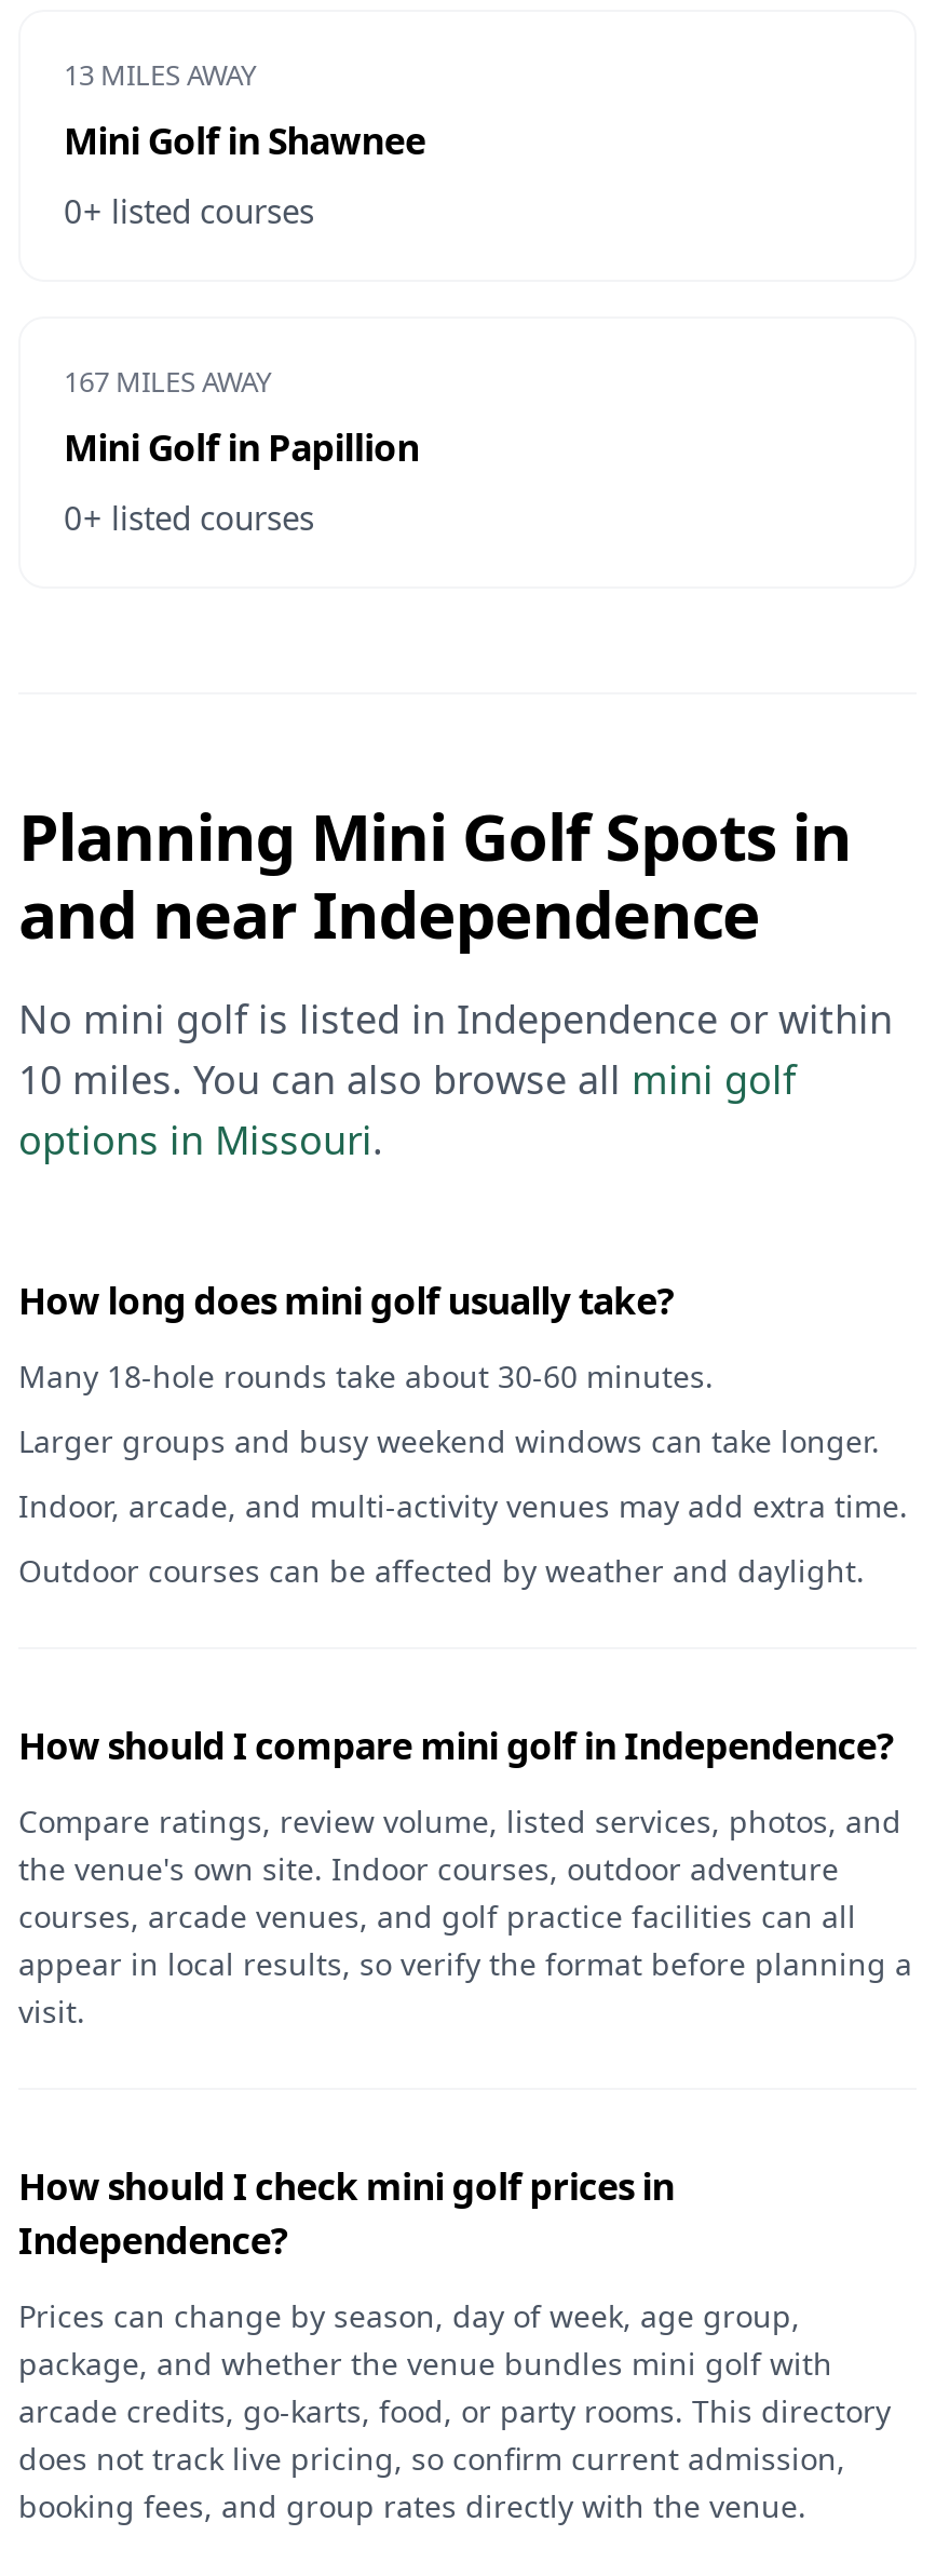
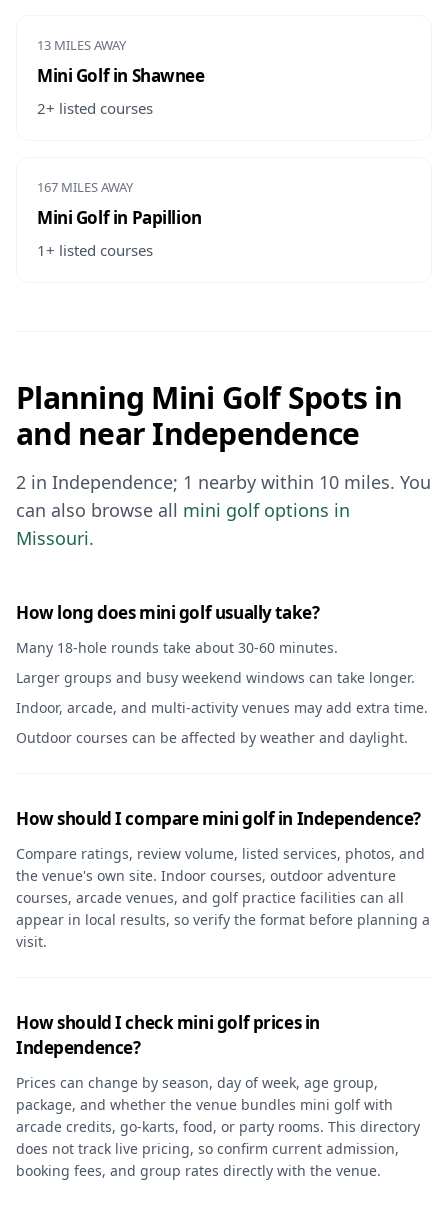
[64,189,314,232] 0+ listed courses -> [37,98,153,118] 2+ listed courses
[64,496,314,539] 0+ listed courses -> [37,240,153,260] 1+ listed courses
[18,993,893,1165] No mini golf is listed in Independence or within | 10 miles. You can also browse all mini golf | options in Missouri. -> [16,470,431,550] 2 in Independence; 1 nearby within 10 miles. You | can also browse all mini golf options in | Missouri.

